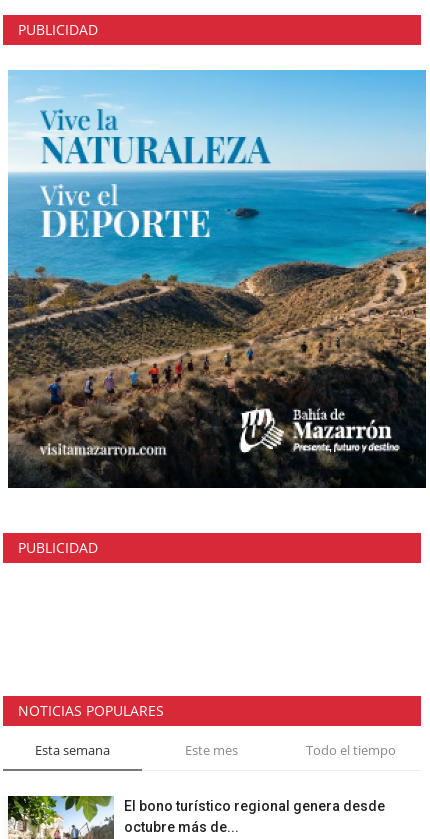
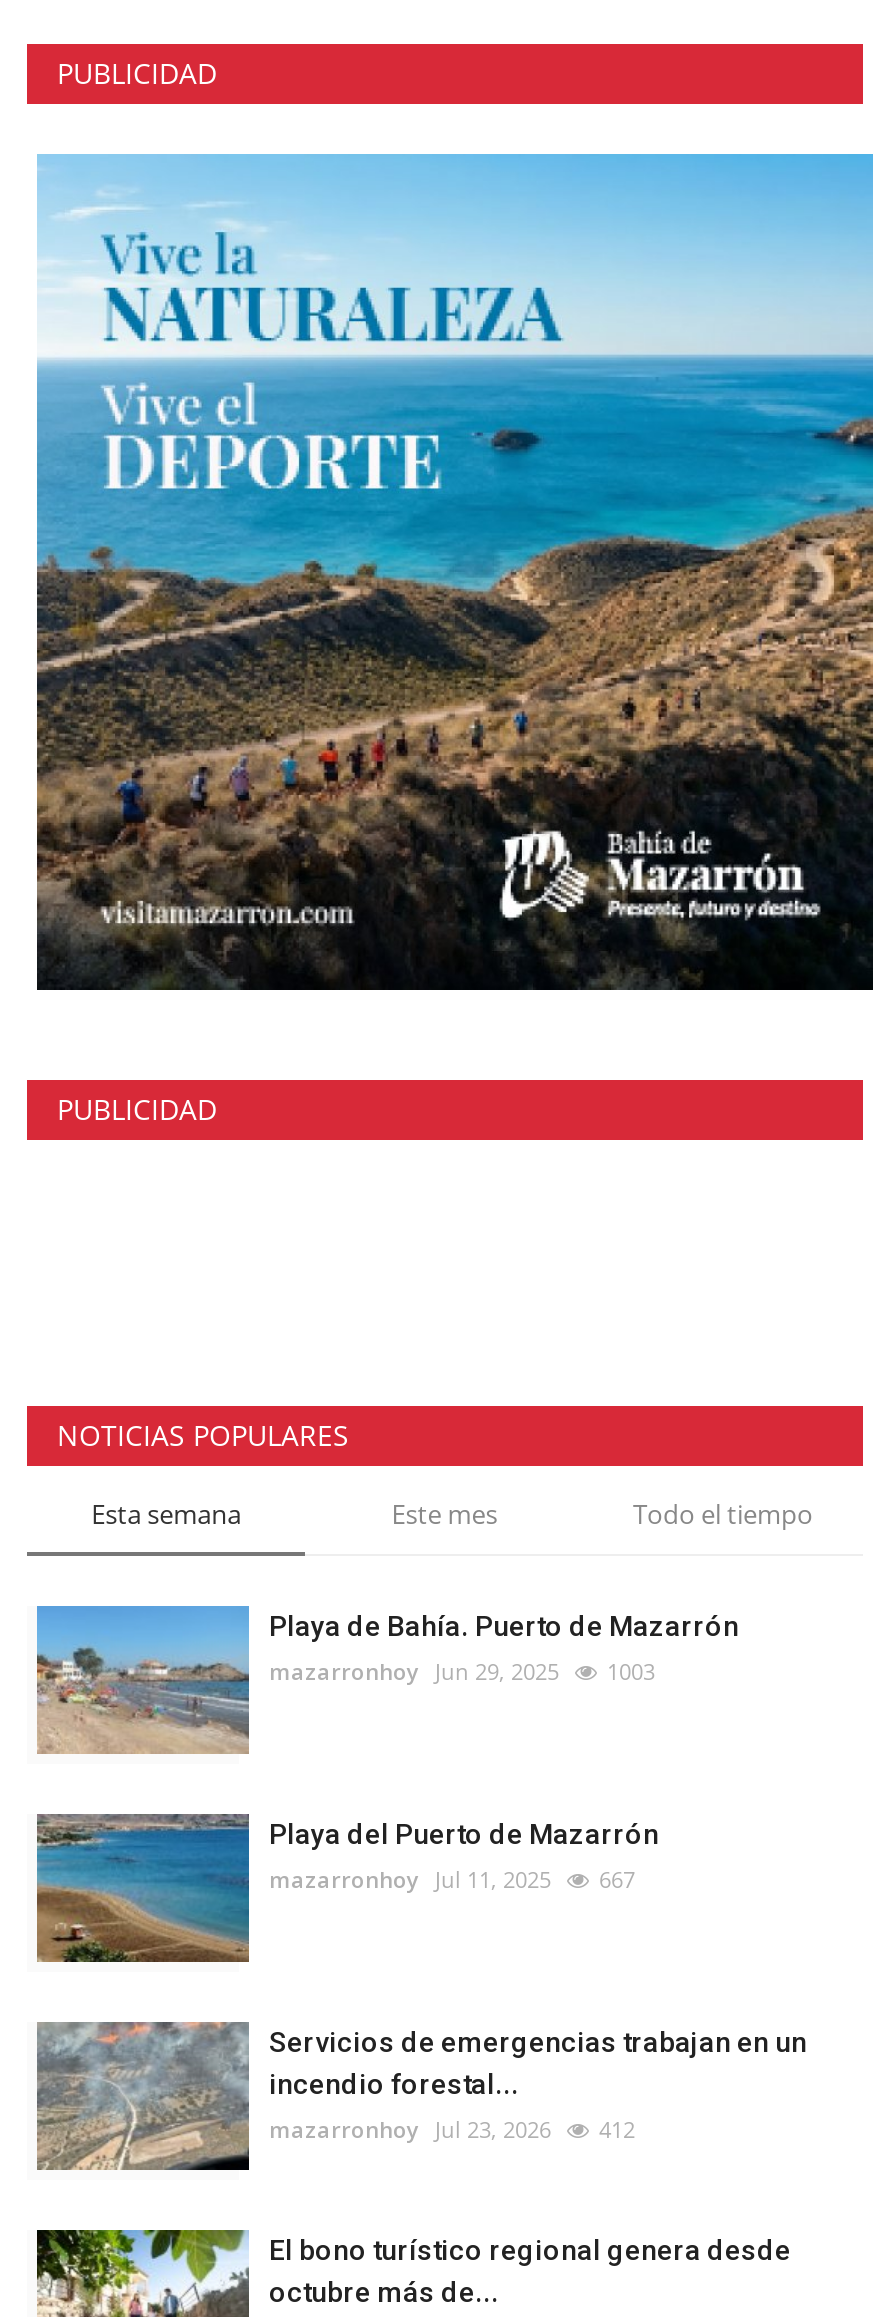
none -> [35,1605,739,1765] [image] | Playa de Bahía. Puerto de Mazarrón | mazarronhoy Jun 29, 2025 | 1003
none -> [35,1811,659,1965] [image] | Playa del Puerto de Mazarrón | mazarronhoy Jul 11, 2025 | 667
none -> [37,2021,807,2181] [image] | Servicios de emergencias trabajan en un | incendio forestal... | mazarronhoy Jul 23, 2026 | 412

